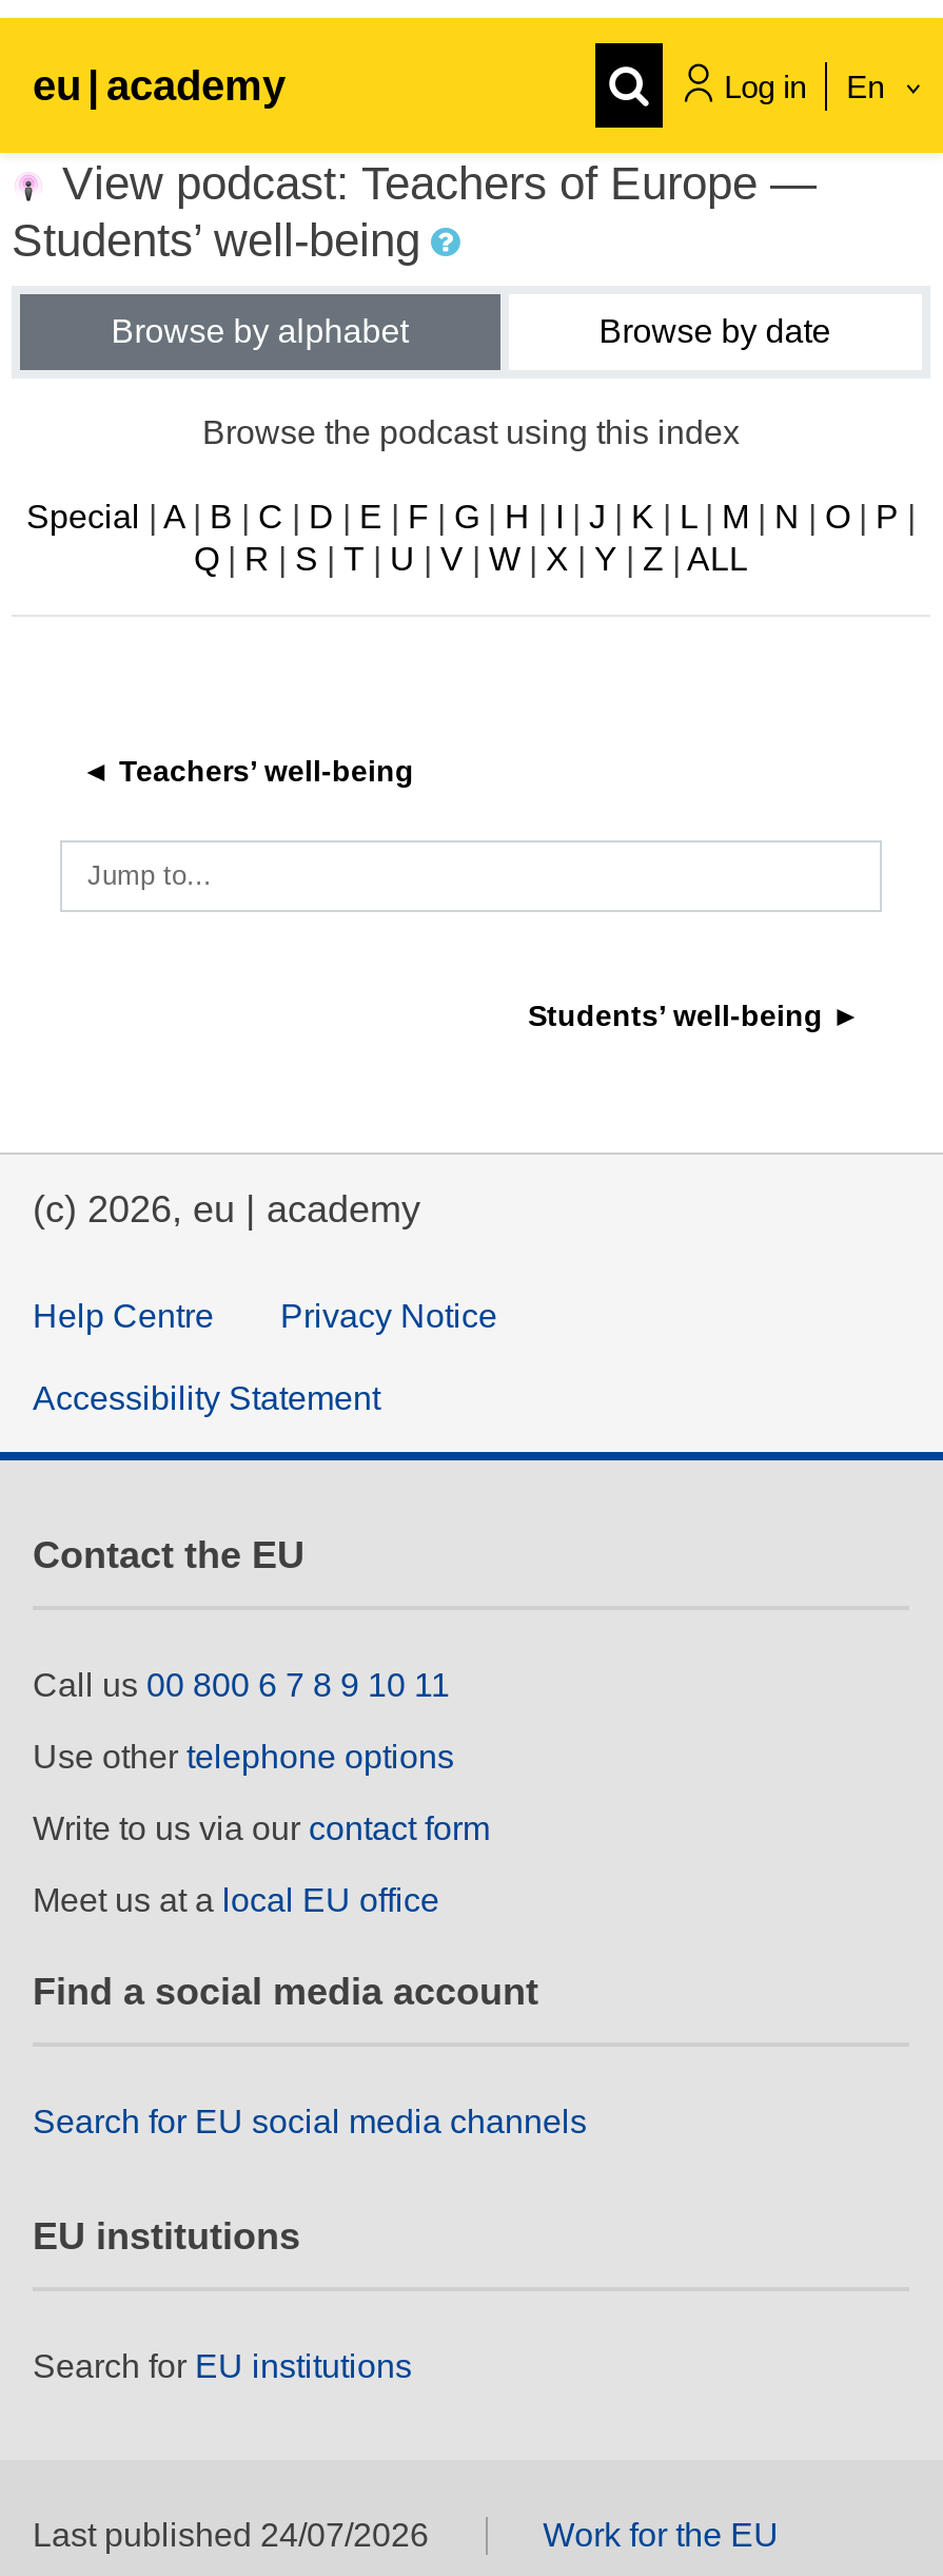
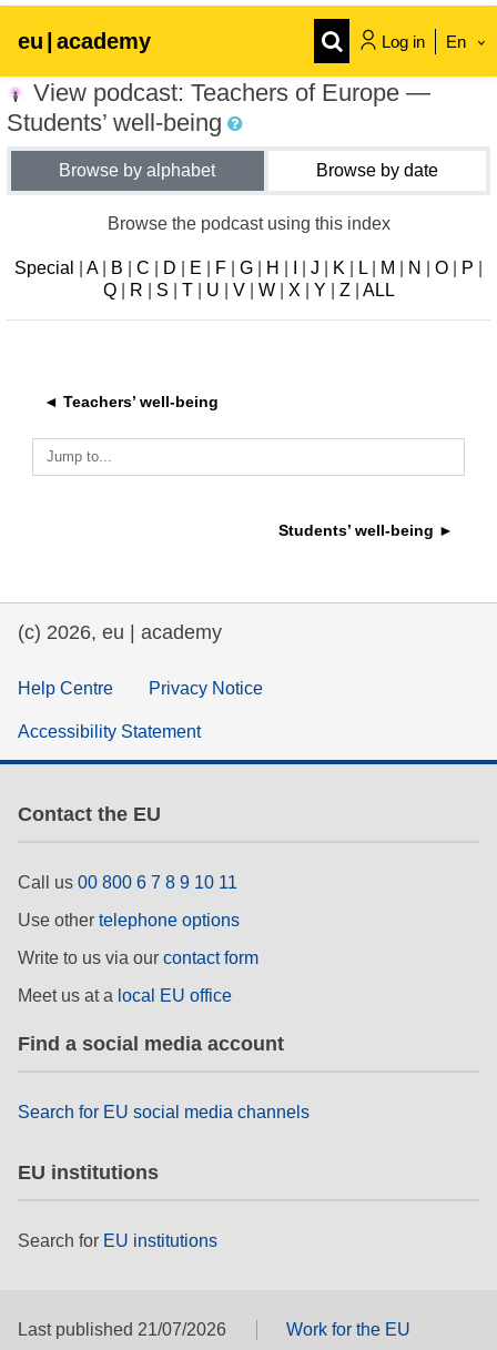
[33,2517,429,2553] Last published 24/07/2026 -> [18,1320,226,1339] Last published 21/07/2026

